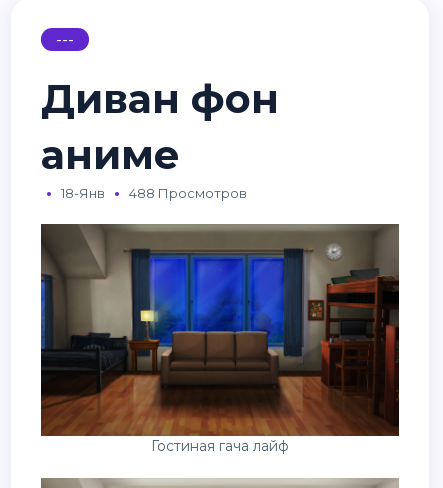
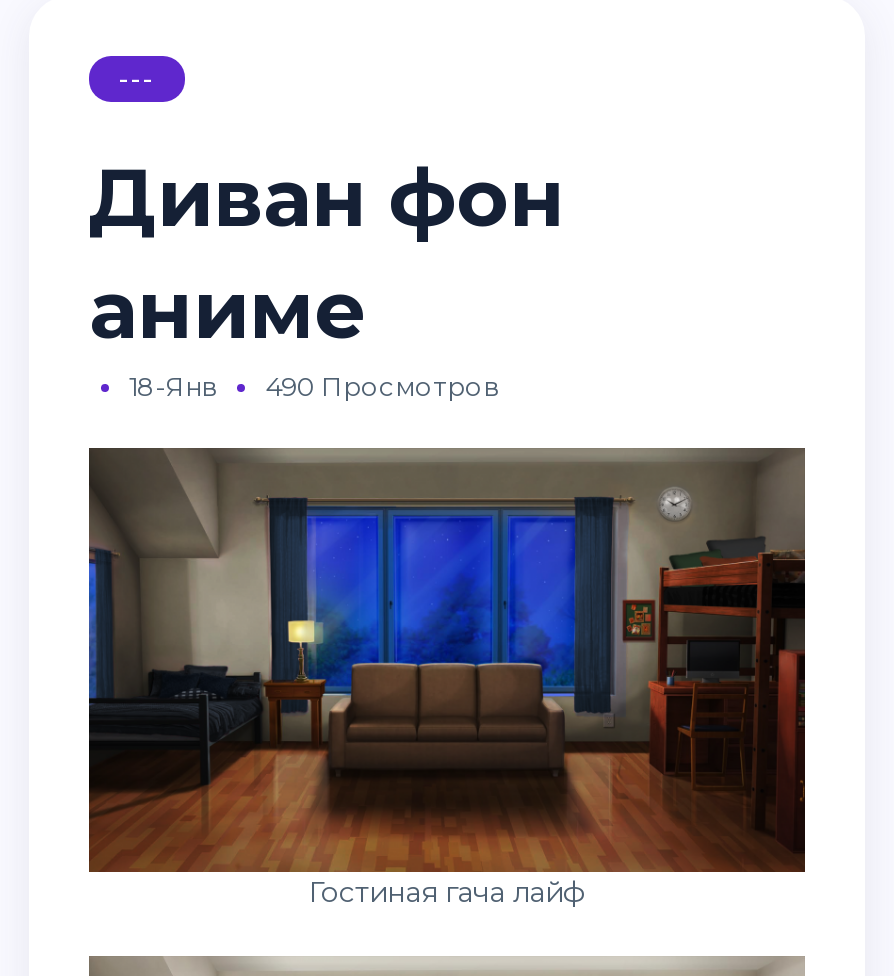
[61,185,247,201] 18-Янв 488 Просмотров -> [129,370,499,402] 18-Янв 490 Просмотров

